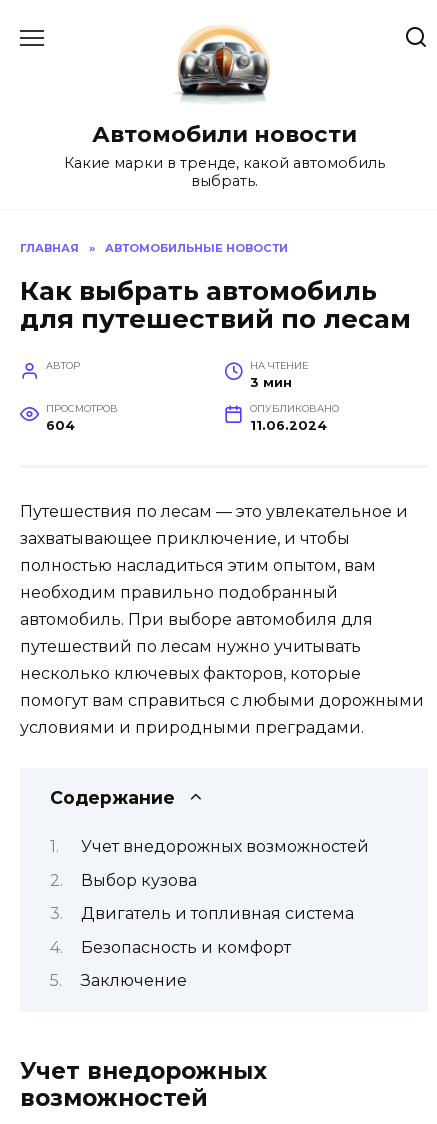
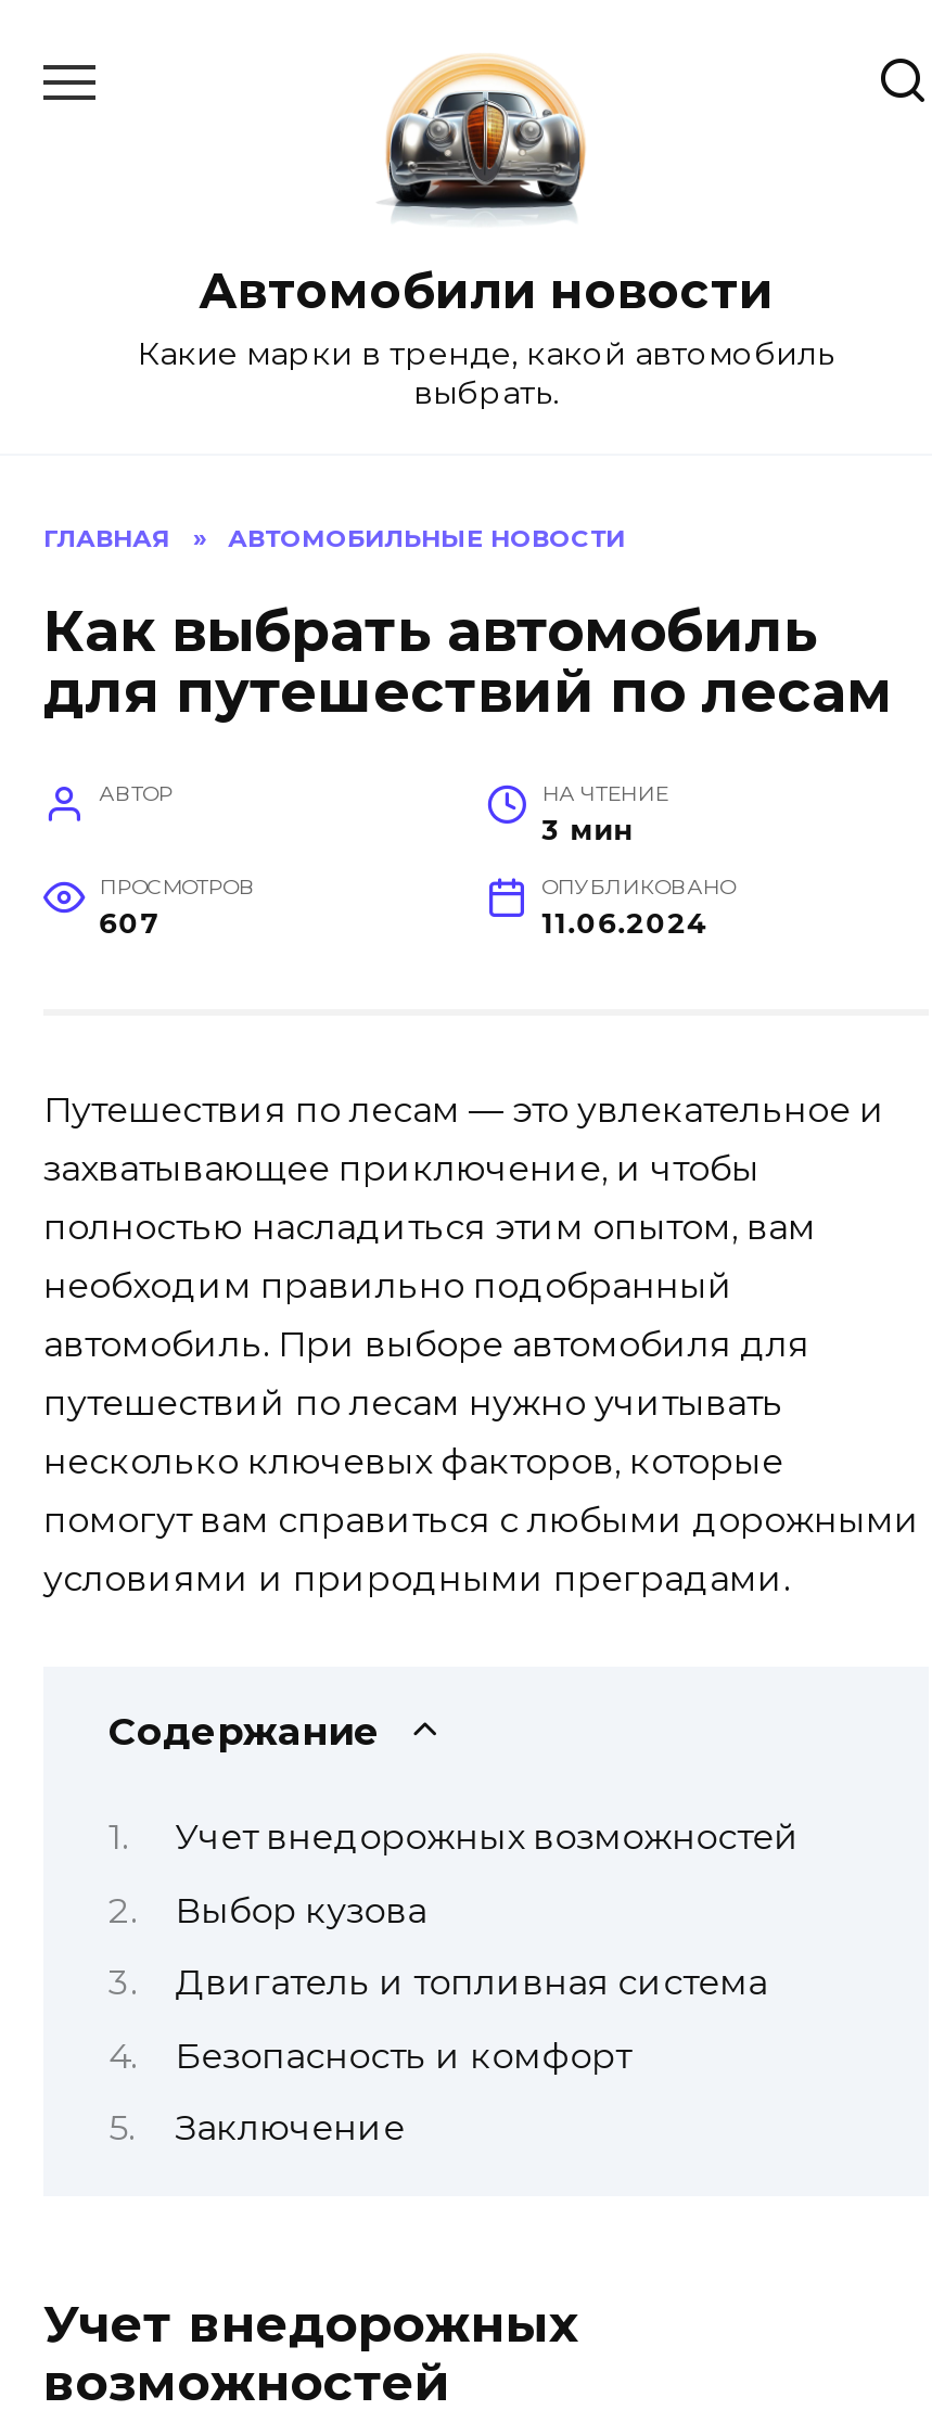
[46,418,75,433] 604 -> [99,907,160,939] 607

